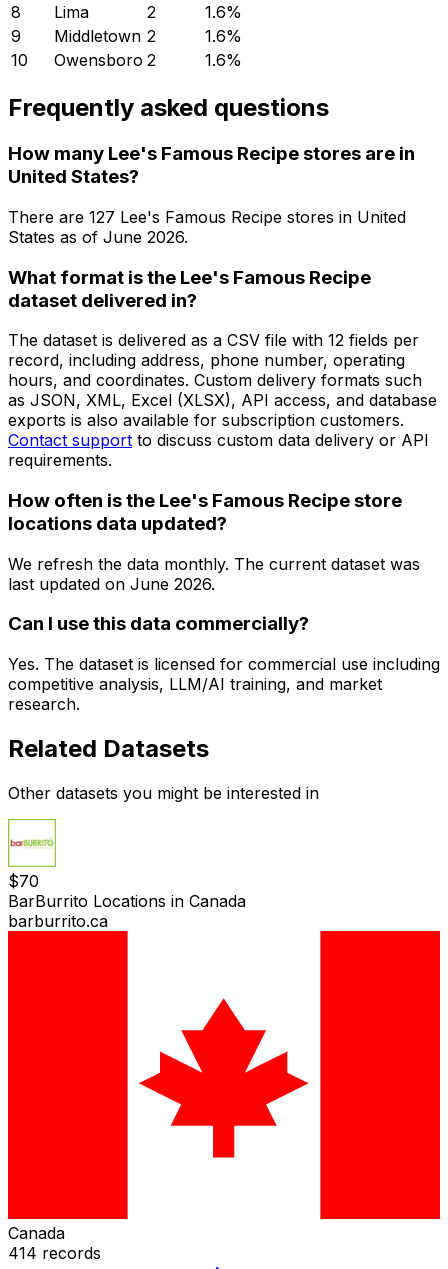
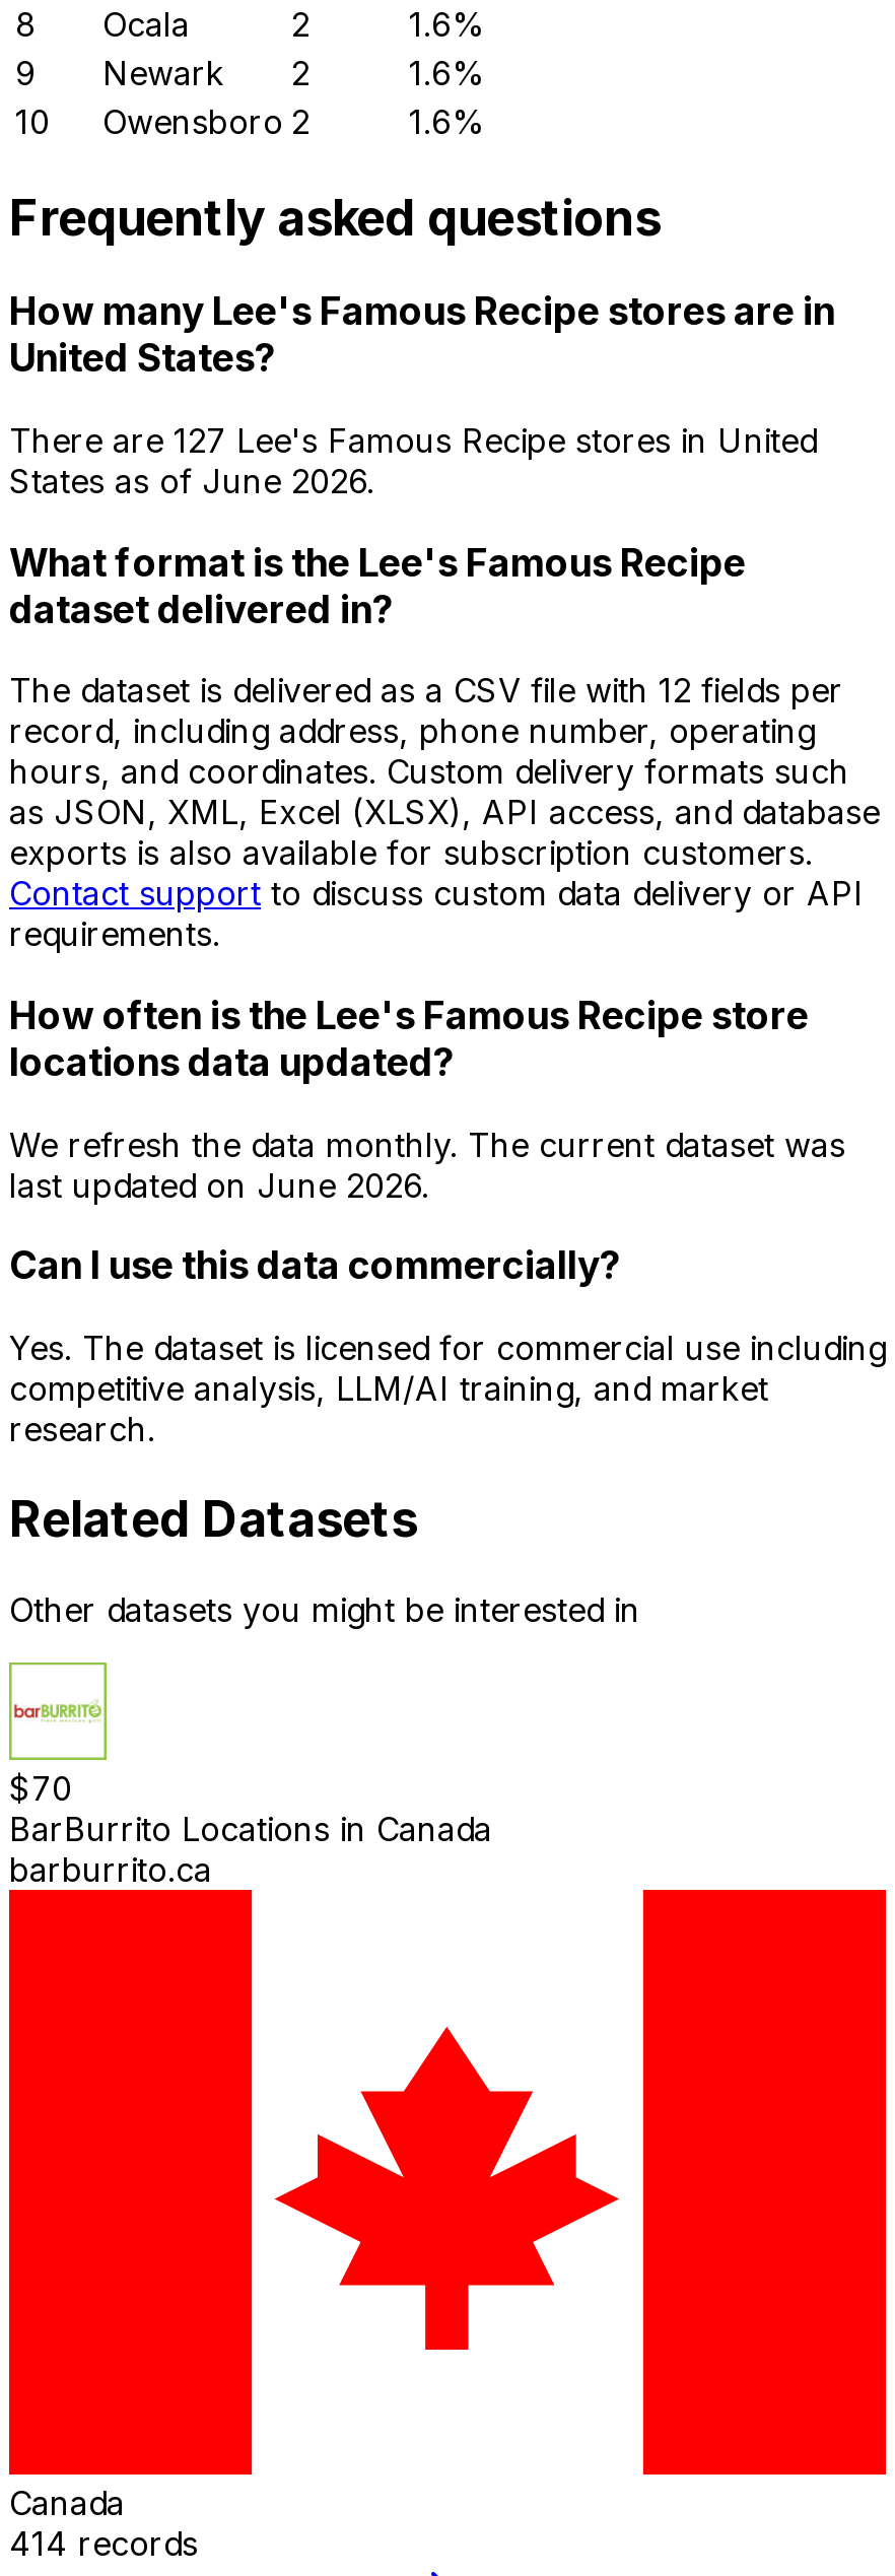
[54,2,89,22] Lima -> [102,4,190,45] Ocala
[54,26,156,46] Middletown 2 -> [102,53,309,94] Newark | 2

